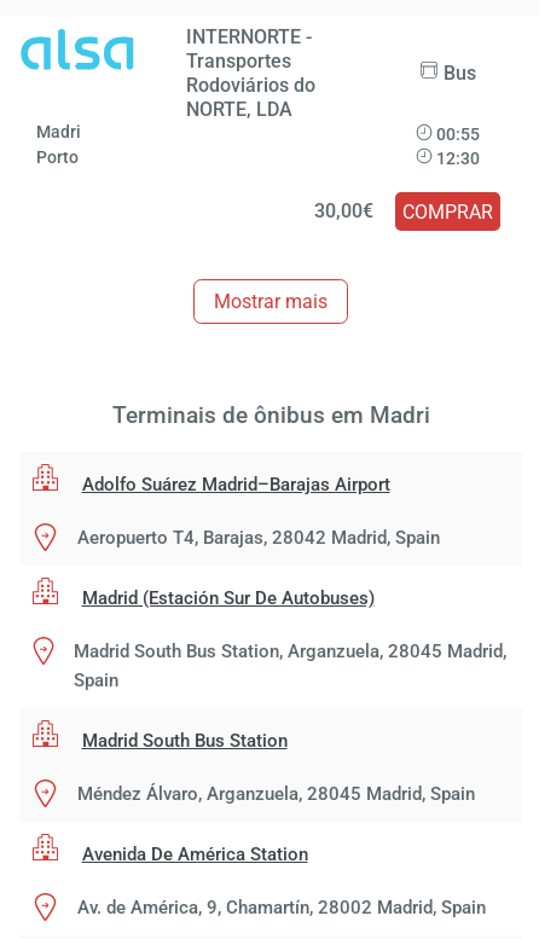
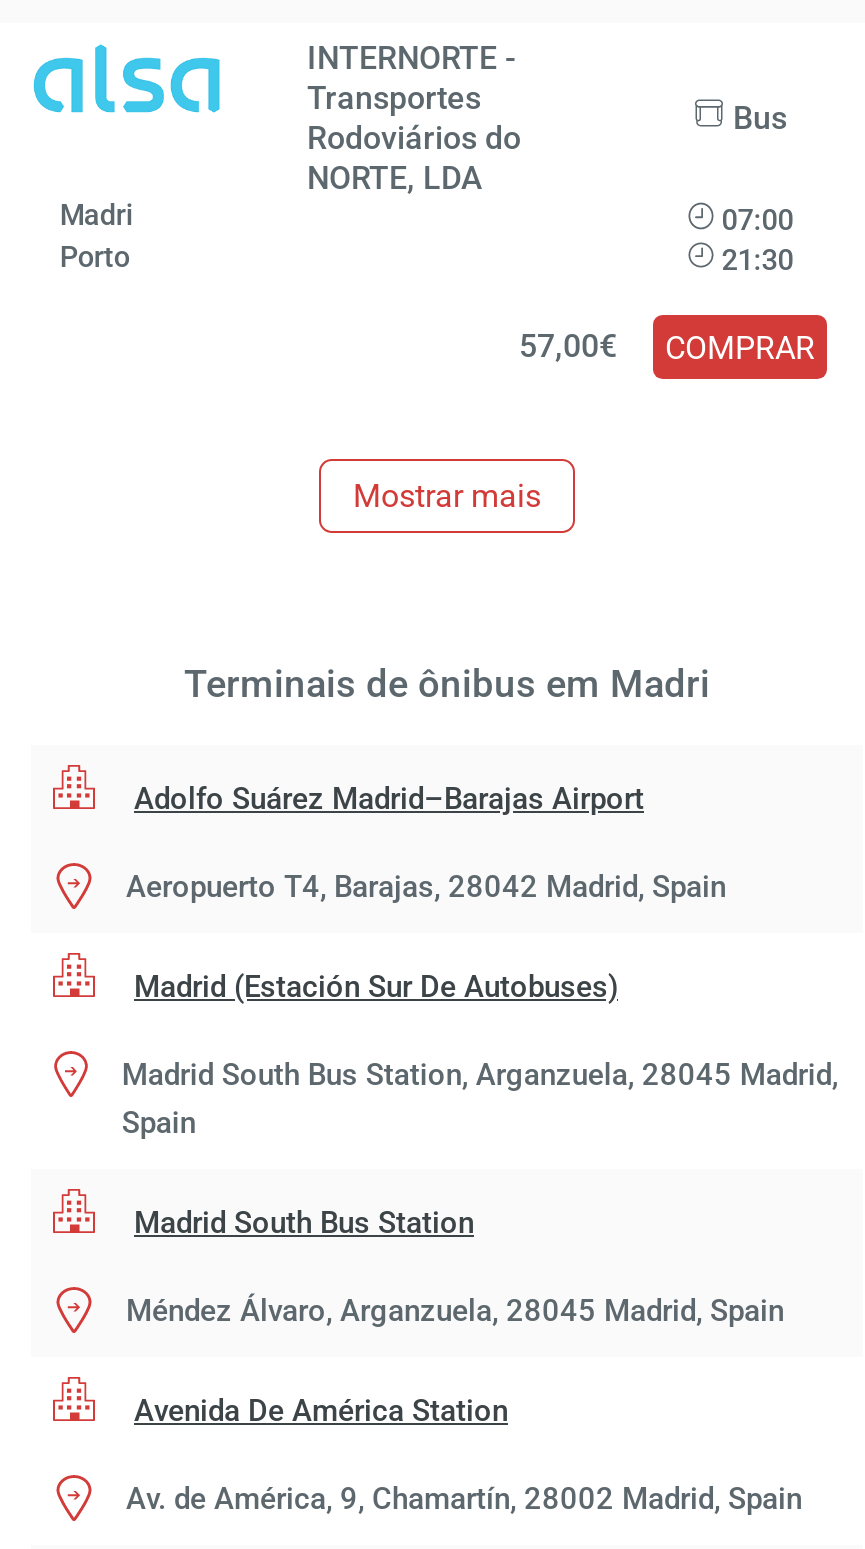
[433,125,480,146] 00:55 -> [715,205,793,239] 07:00
[433,149,480,169] 12:30 -> [715,243,793,277] 21:30
[314,200,493,223] 30,00€ COMPRAR -> [519,327,815,367] 57,00€ COMPRAR

